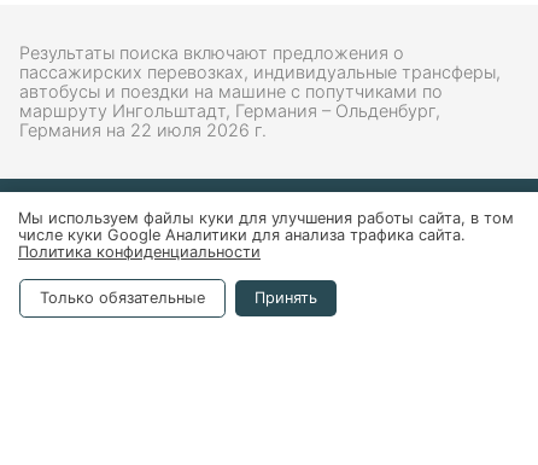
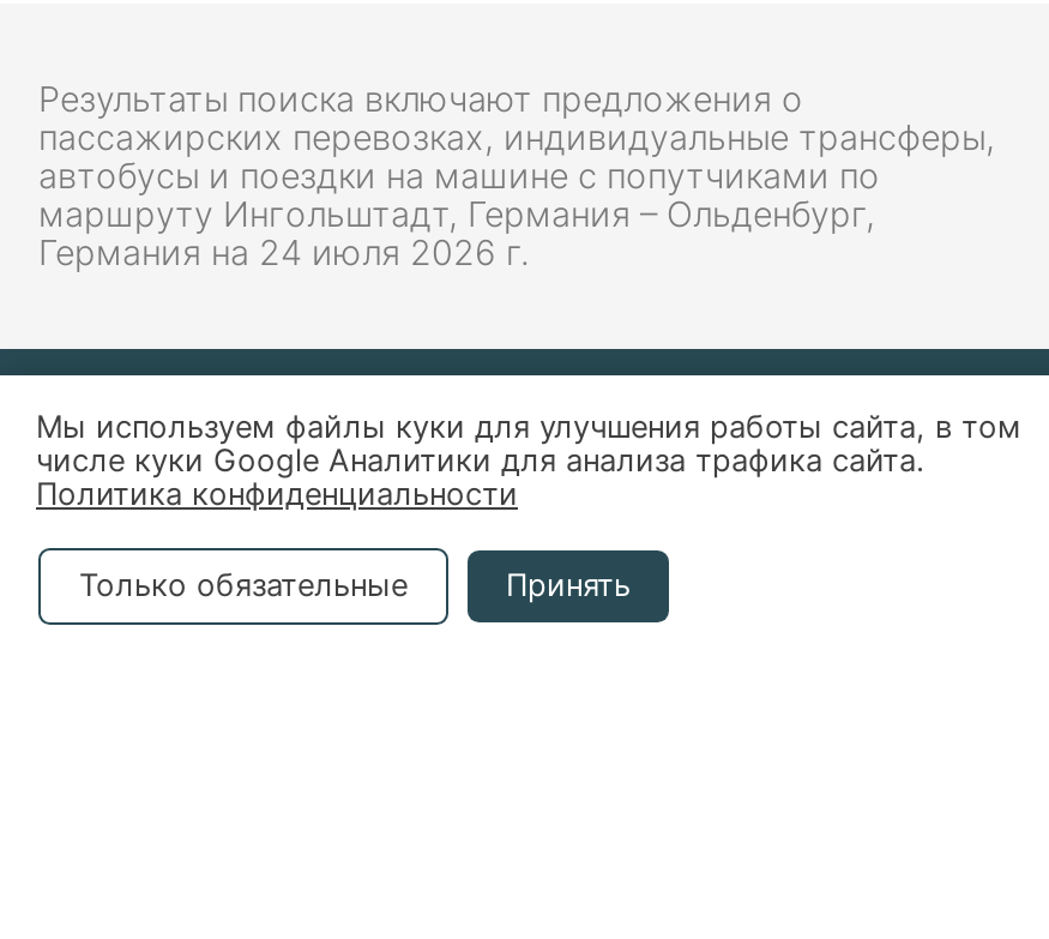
[19,119,267,140] Германия на 22 июля 2026 г. -> [38,231,530,272] Германия на 24 июля 2026 г.

